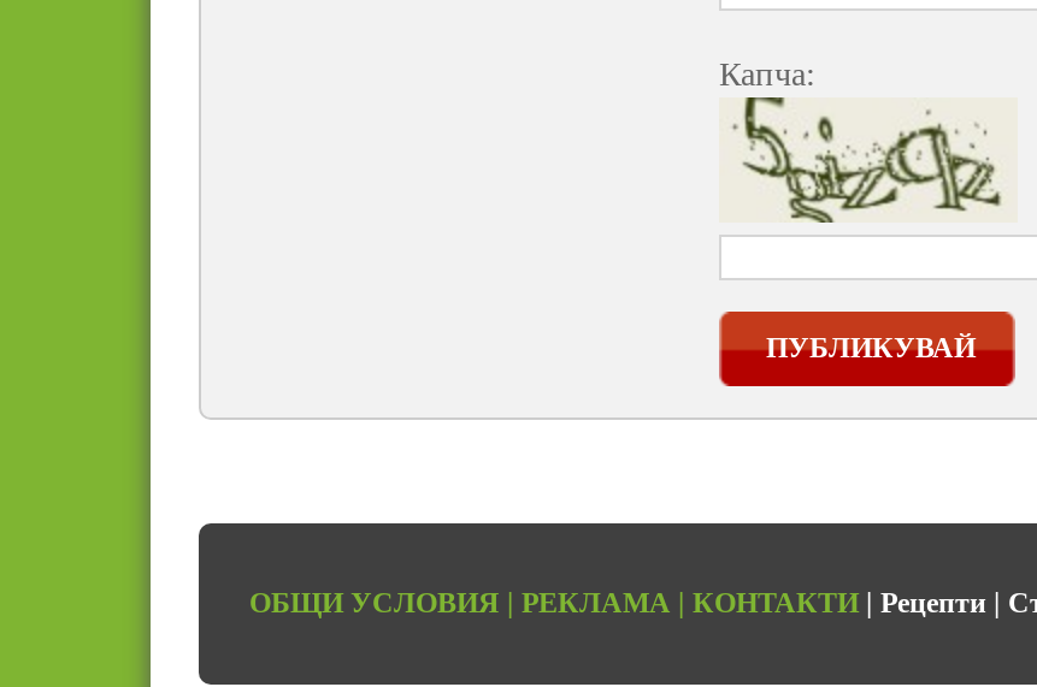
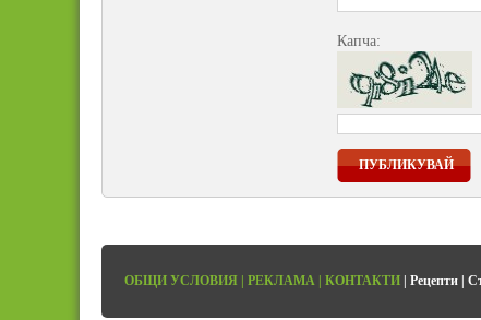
[733,97,1001,225] [image] -> [349,50,466,108] [image]

